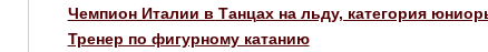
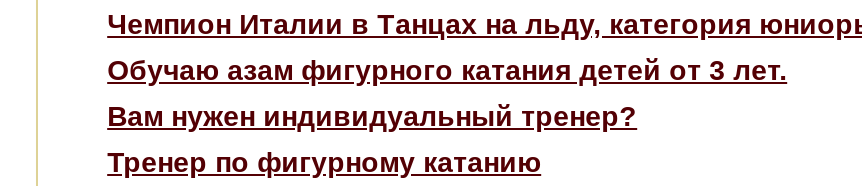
none -> [107,53,787,131] Обучаю азам фигурного катания детей от 3 лет. | Вам нужен индивидуальный тренер?

